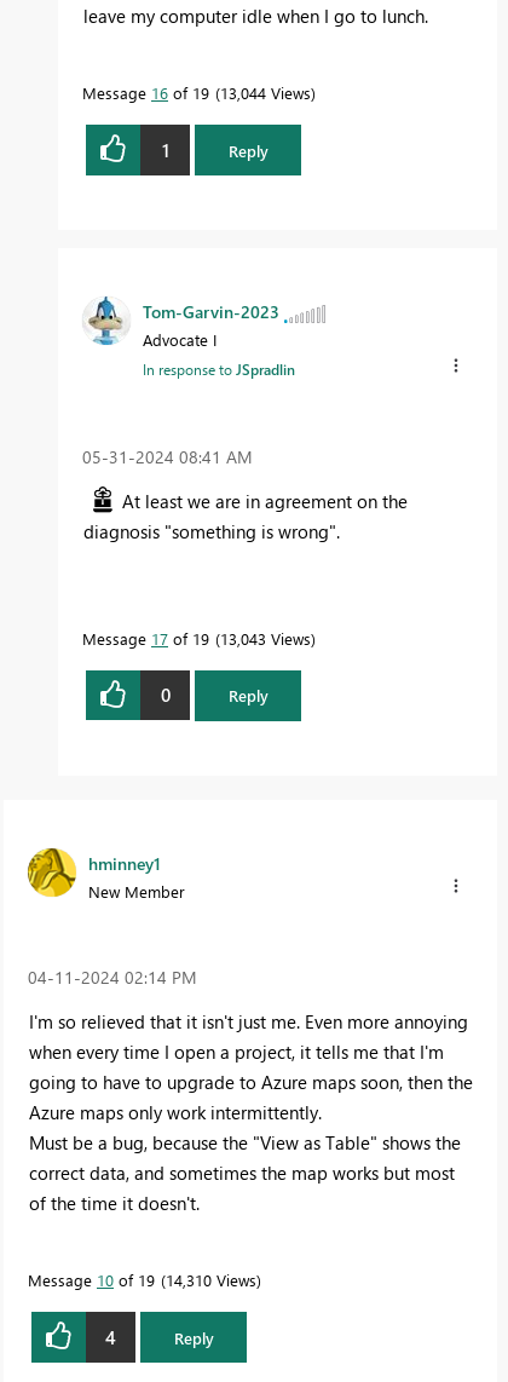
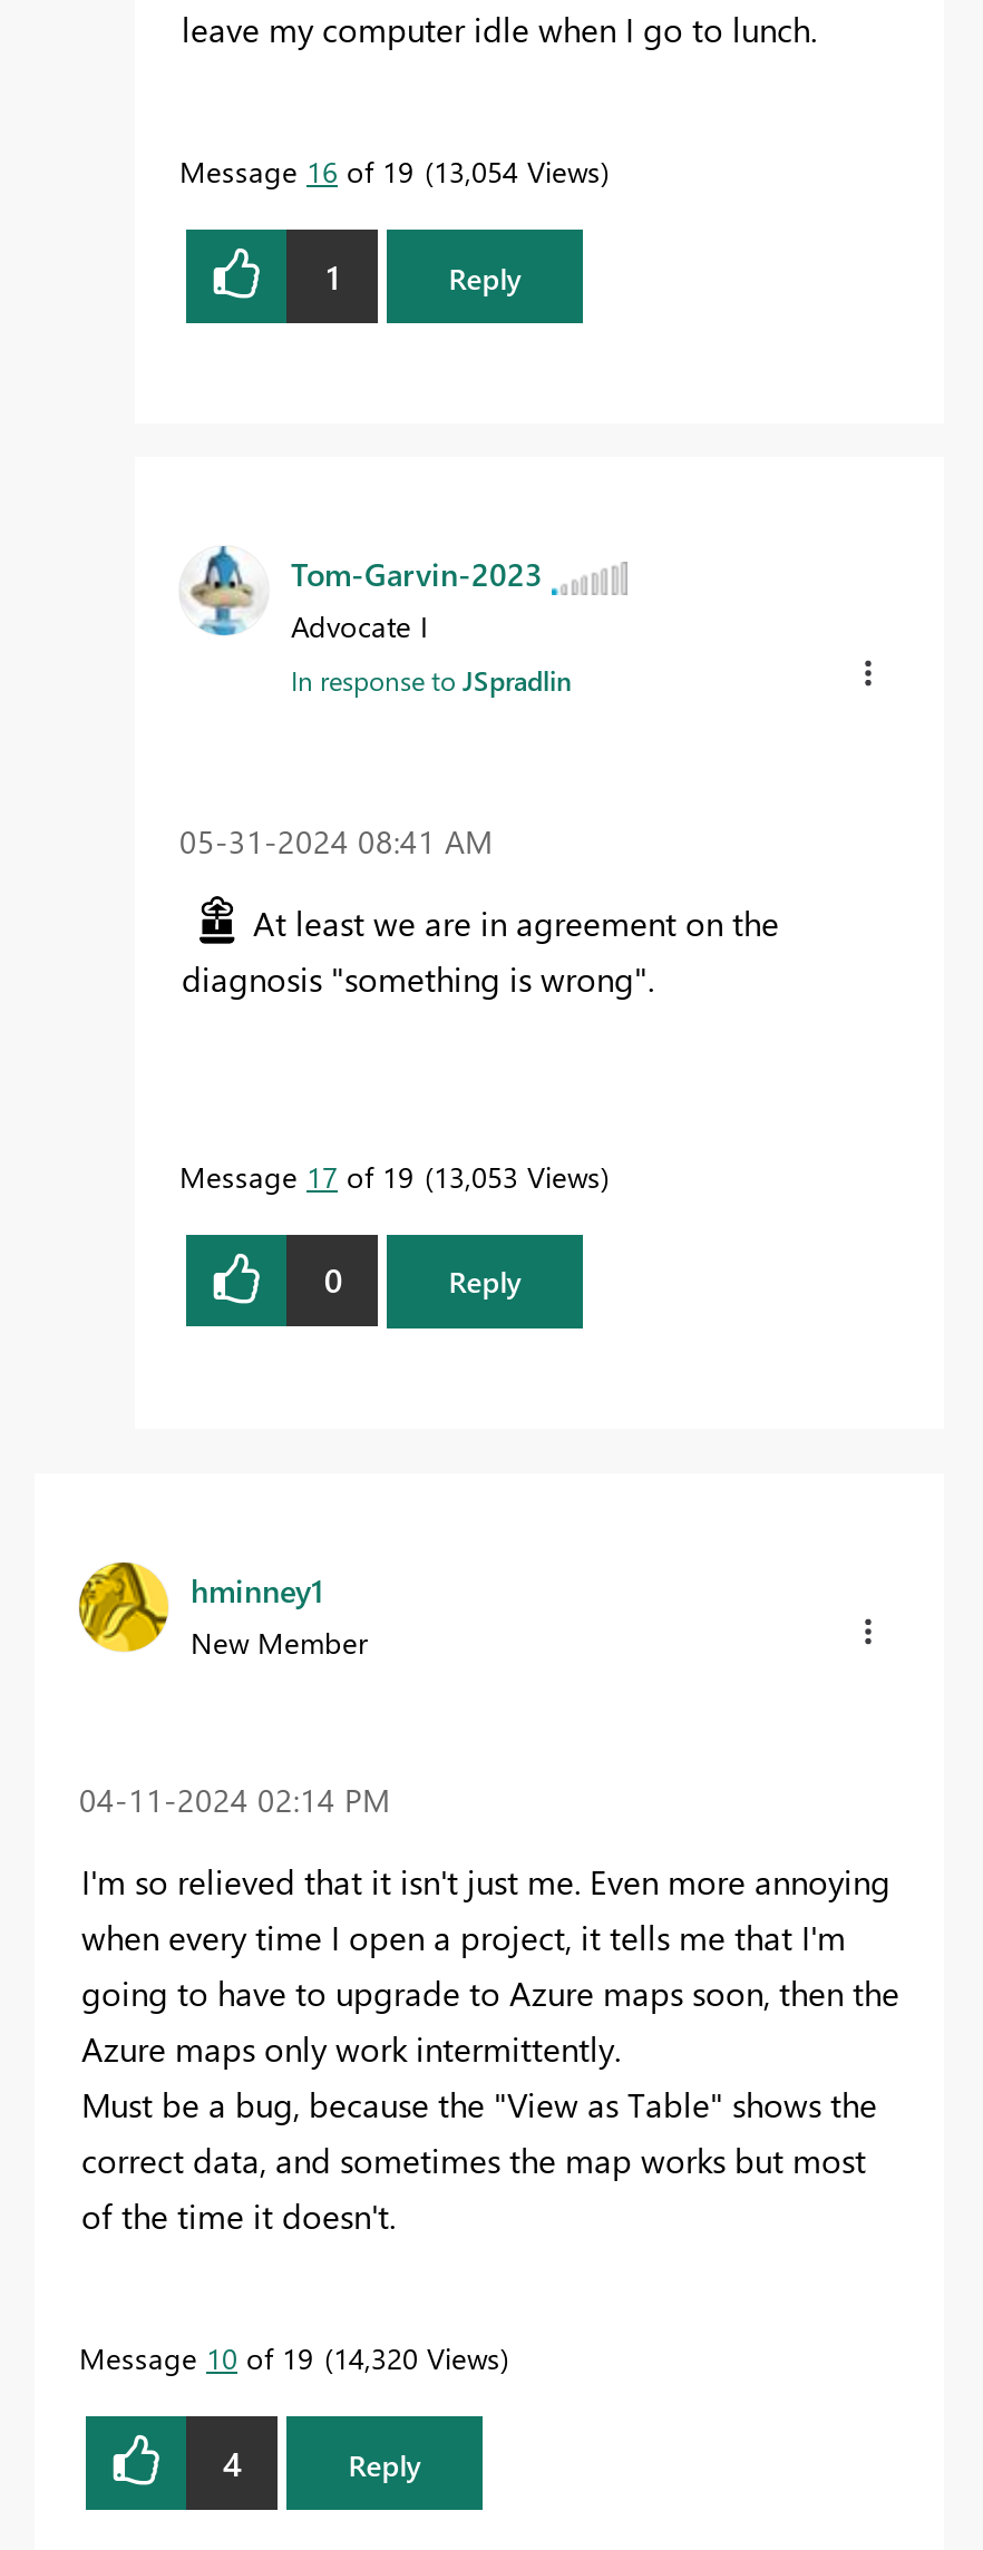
[82,83,311,103] Message 16 of 19 13,044 Views -> [179,152,601,190] Message 16 of 19 13,054 Views
[82,628,311,648] Message 17 of 19 13,043 Views -> [179,1156,601,1194] Message 17 of 19 13,053 Views
[28,1270,256,1290] Message 10 of 19 14,310 Views -> [79,2339,500,2377] Message 10 of 19 14,320 Views

